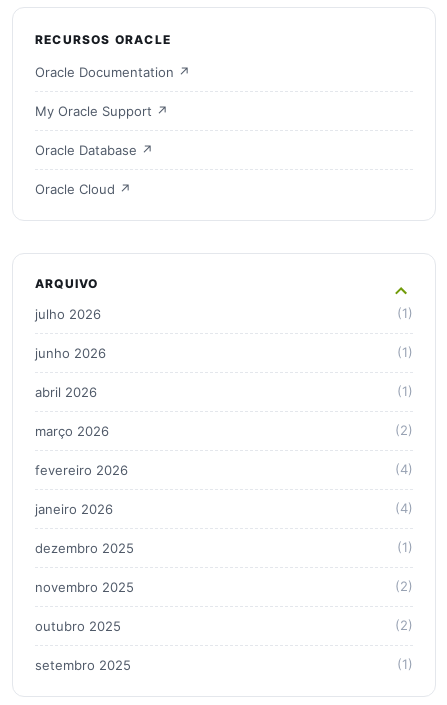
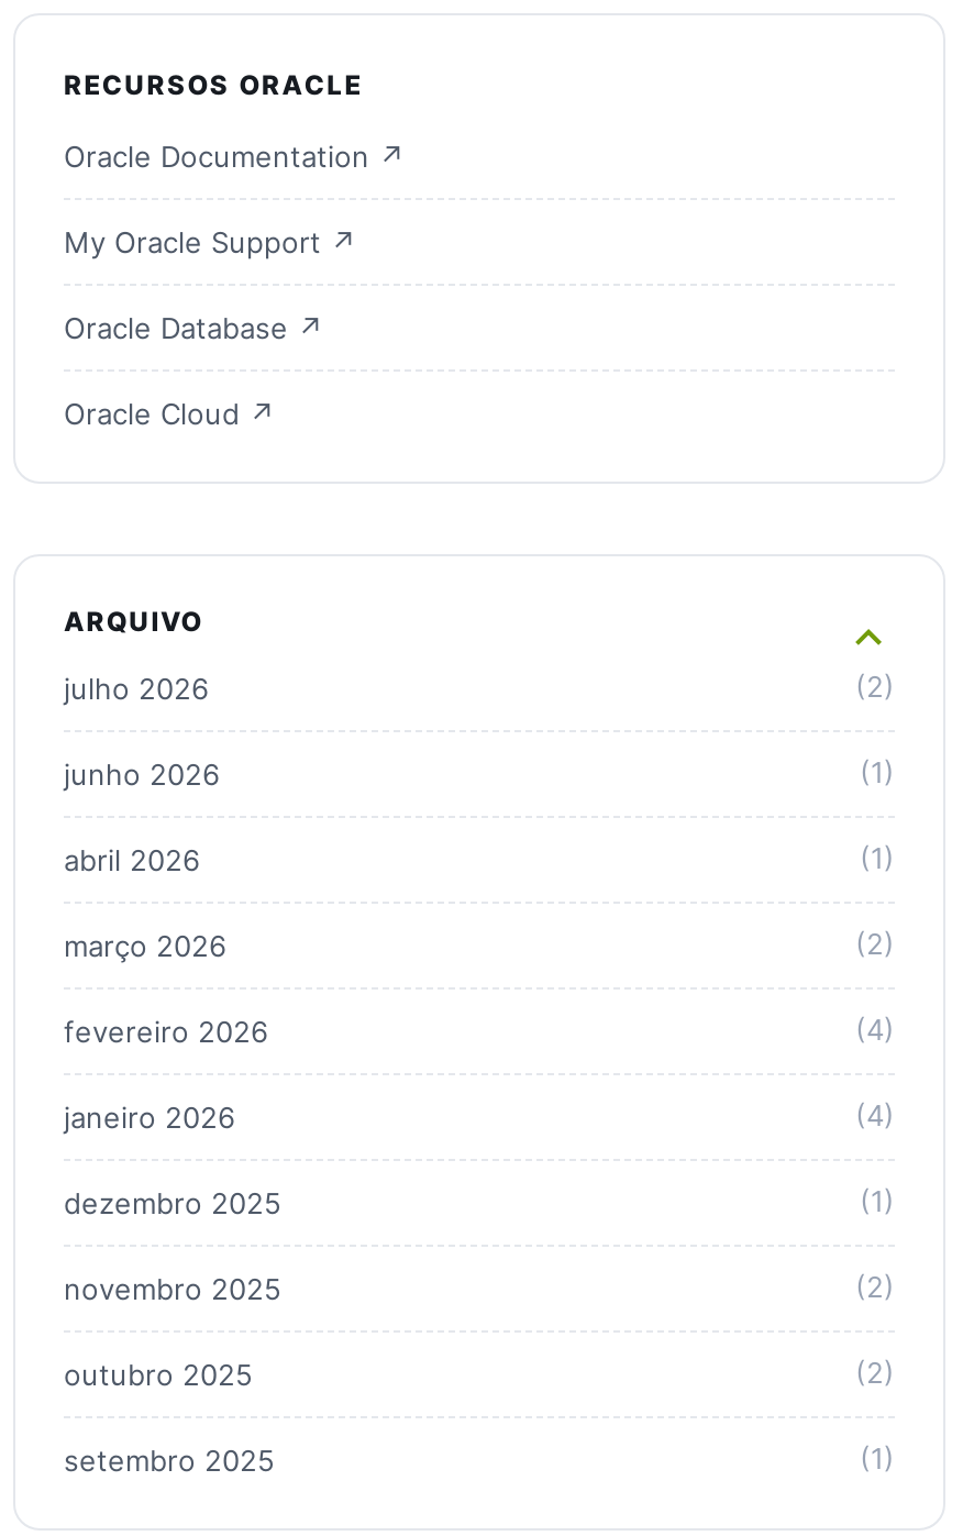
[402,305,408,321] 1 -> [866,668,884,704] 2

